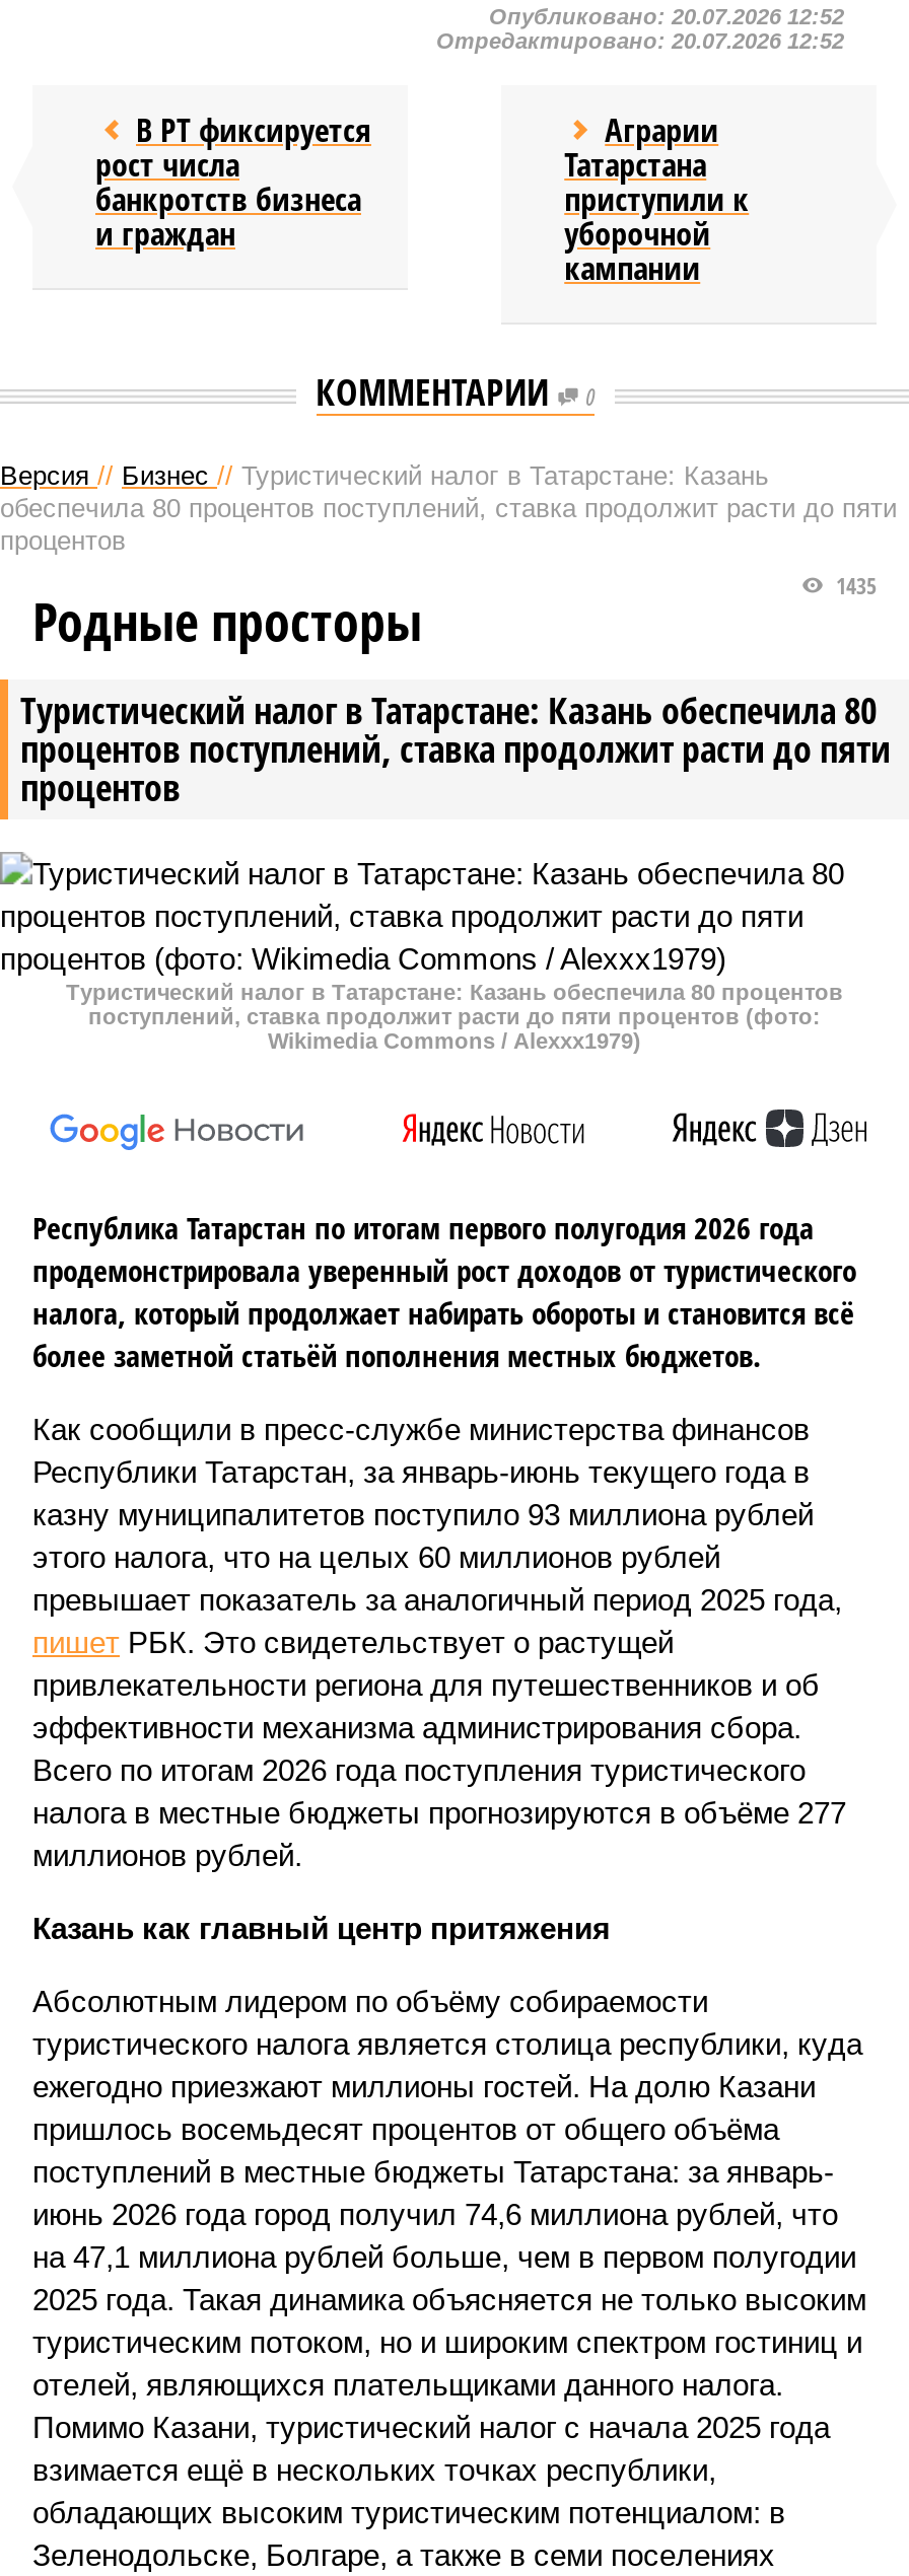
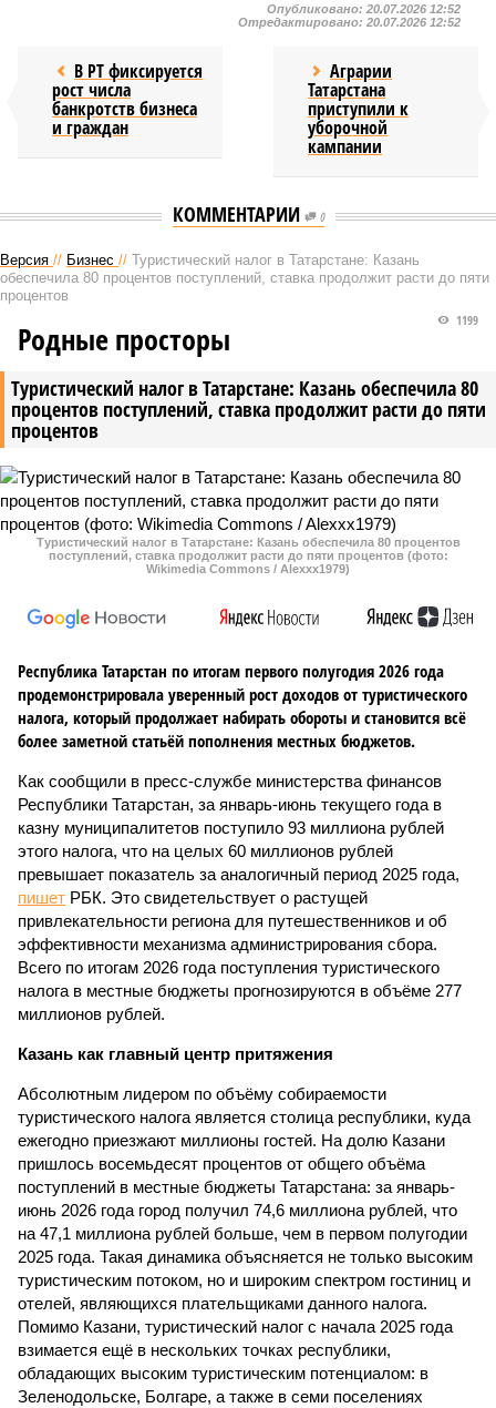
[830,570,877,600] 1435 -> [453,312,478,328] 1199

